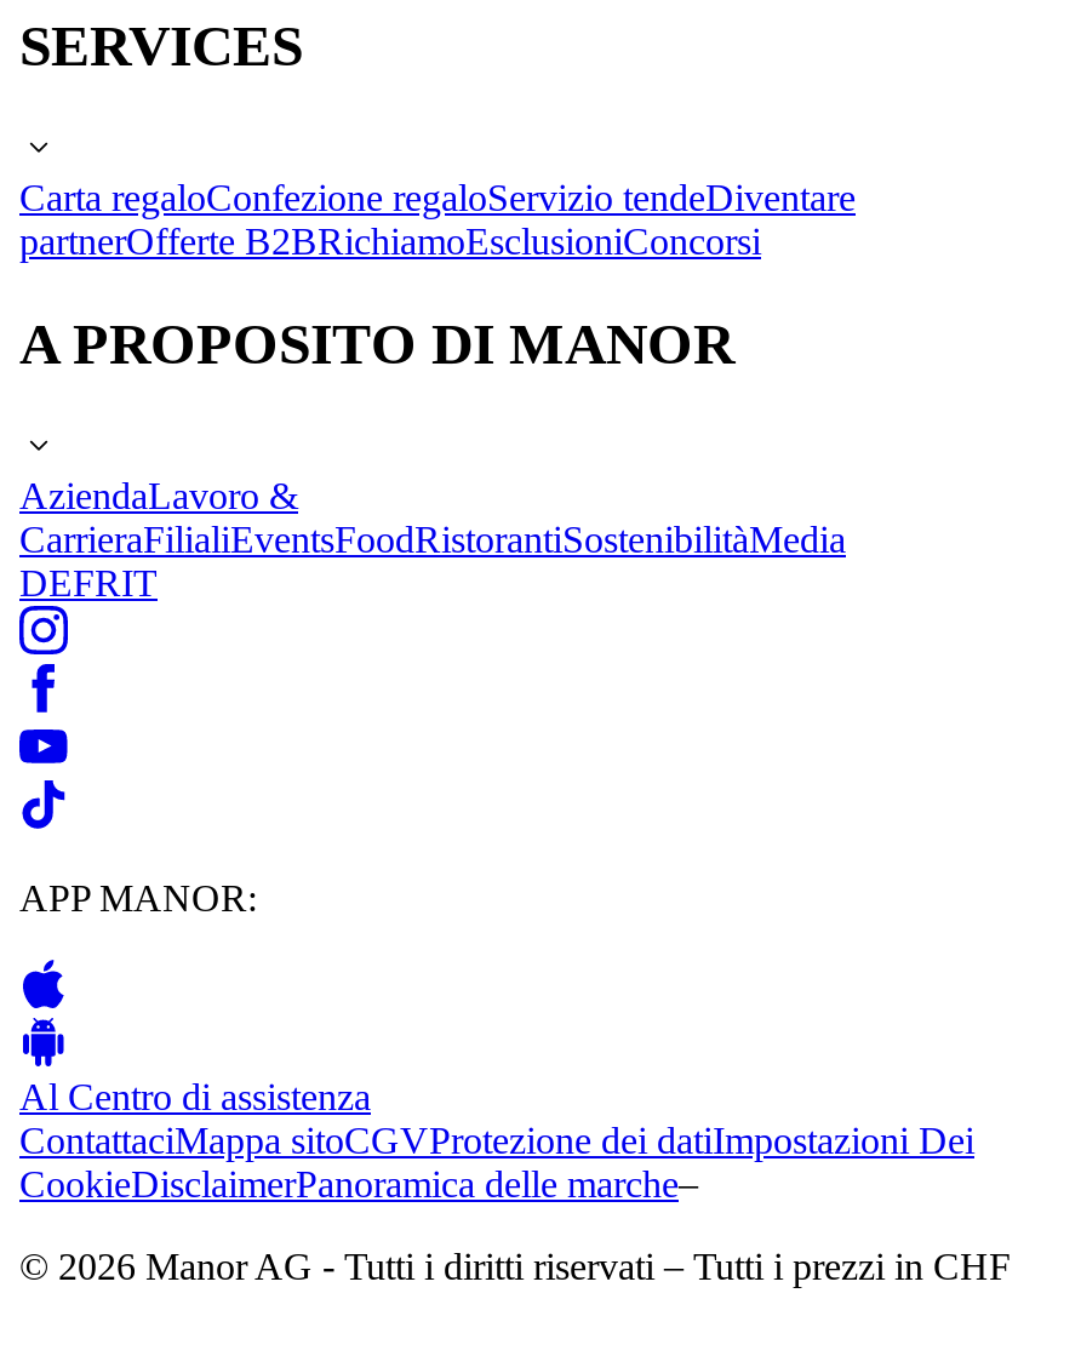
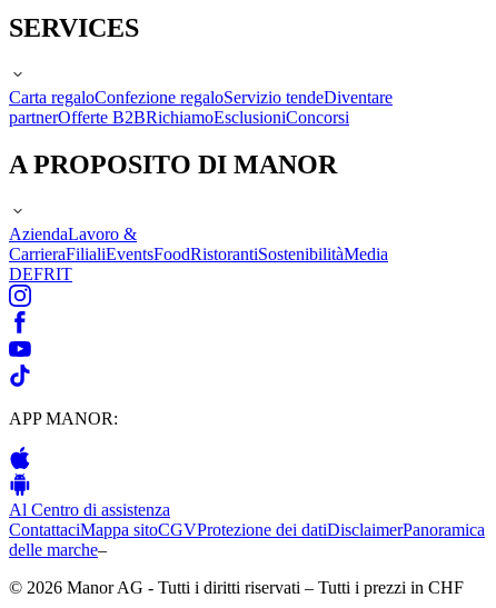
[19,1120,974,1205] ContattaciMappa sitoCGVProtezione dei datiImpostazioni Dei | CookieDisclaimerPanoramica delle marche– -> [9,520,485,559] ContattaciMappa sitoCGVProtezione dei datiDisclaimerPanoramica | delle marche–

